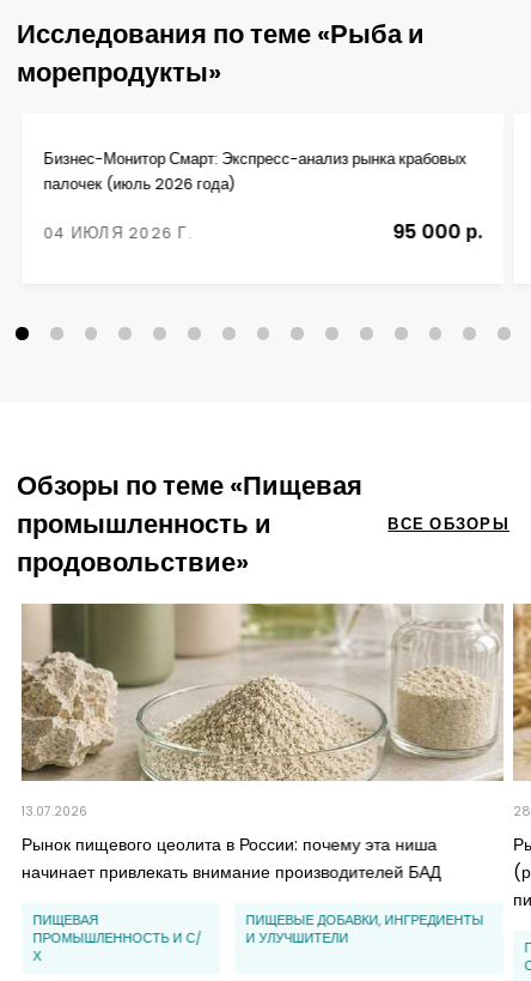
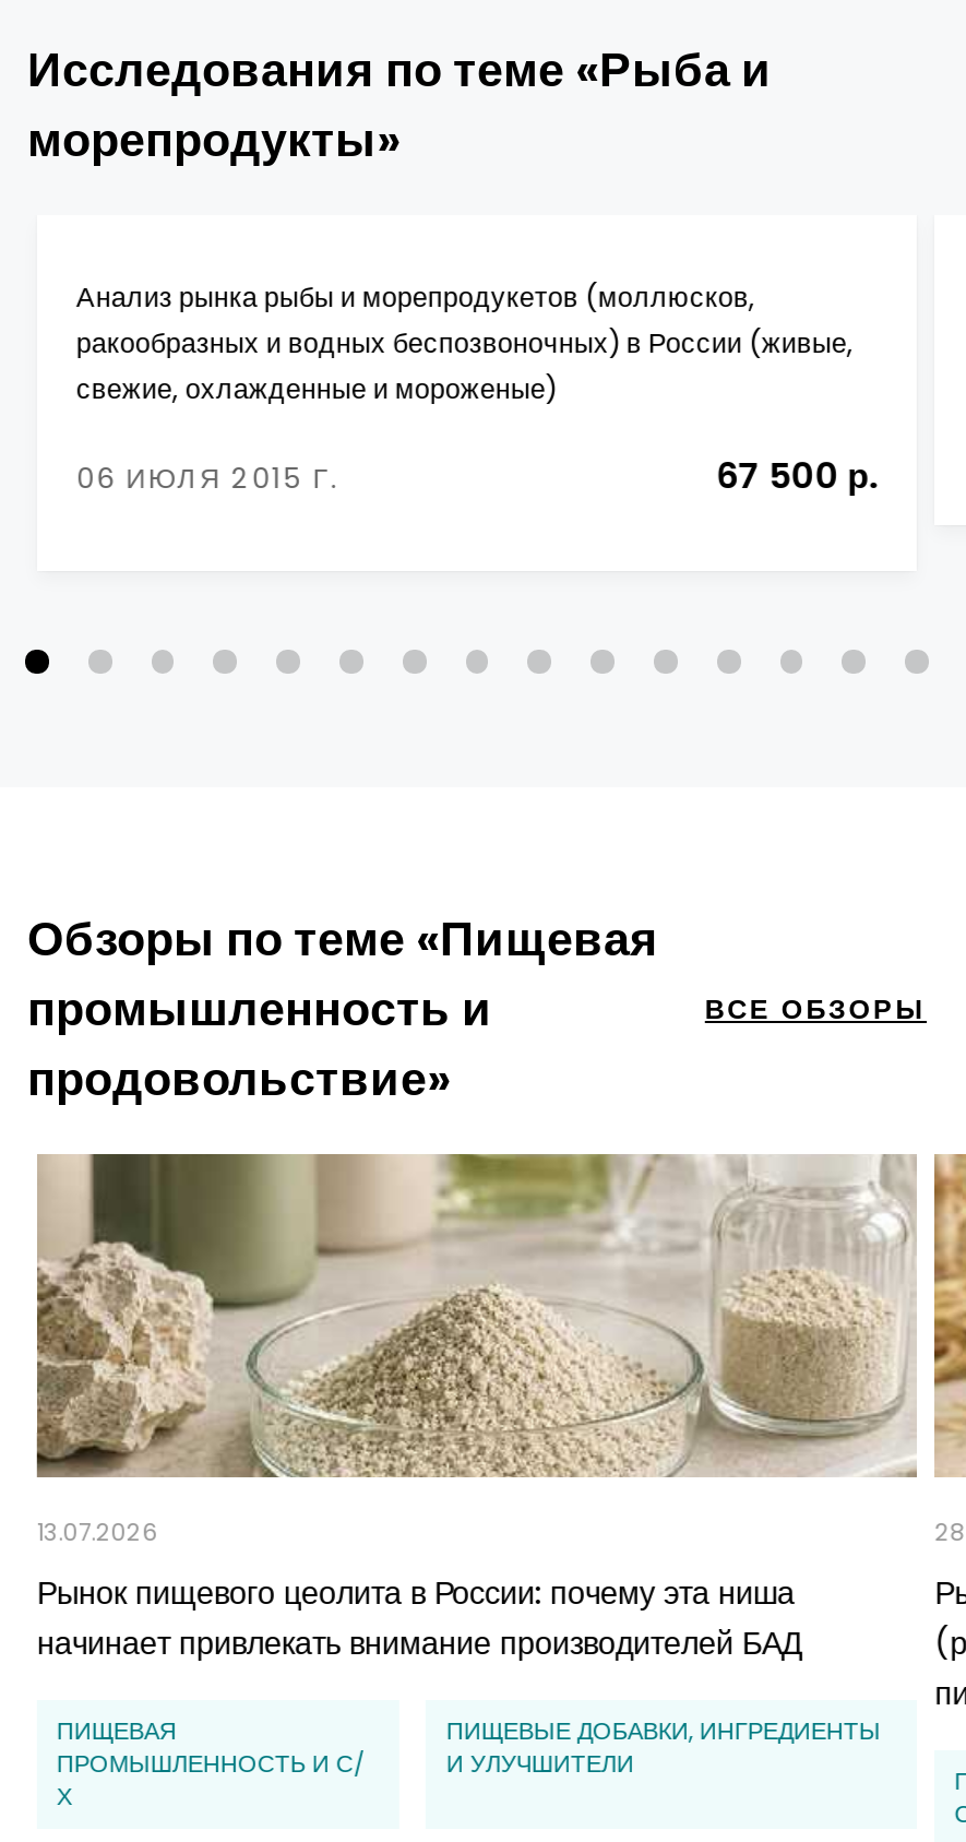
[44,148,467,194] Бизнес-Монитор Смарт: Экспресс-анализ рынка крабовых | палочек (июль 2026 года) -> [76,278,853,407] Анализ рынка рыбы и морепродукетов (моллюсков, | ракообразных и водных беспозвоночных) в России (живые, | свежие, охлажденные и мороженые)
[44,218,483,246] 04 ИЮЛЯ 2026 Г. | 95 000 р. -> [76,451,878,501] 06 ИЮЛЯ 2015 Г. | 67 500 р.

